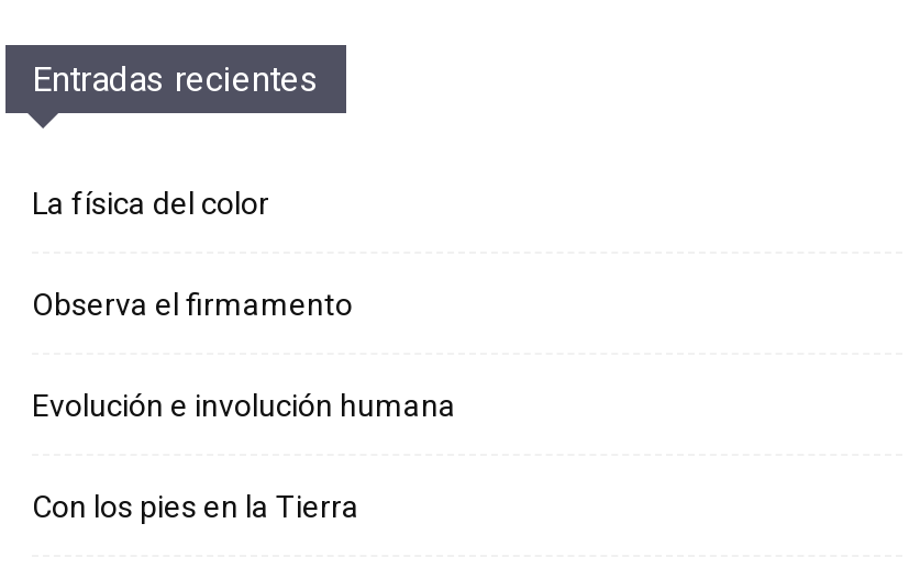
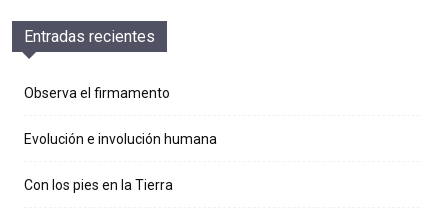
[32,186,269,221] La física del color -> none

